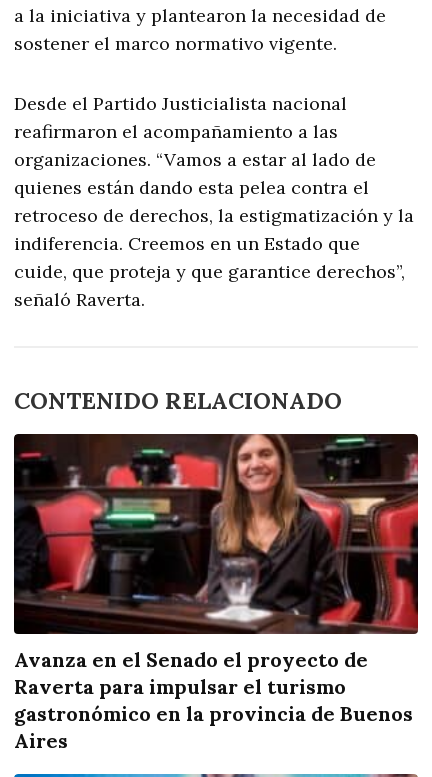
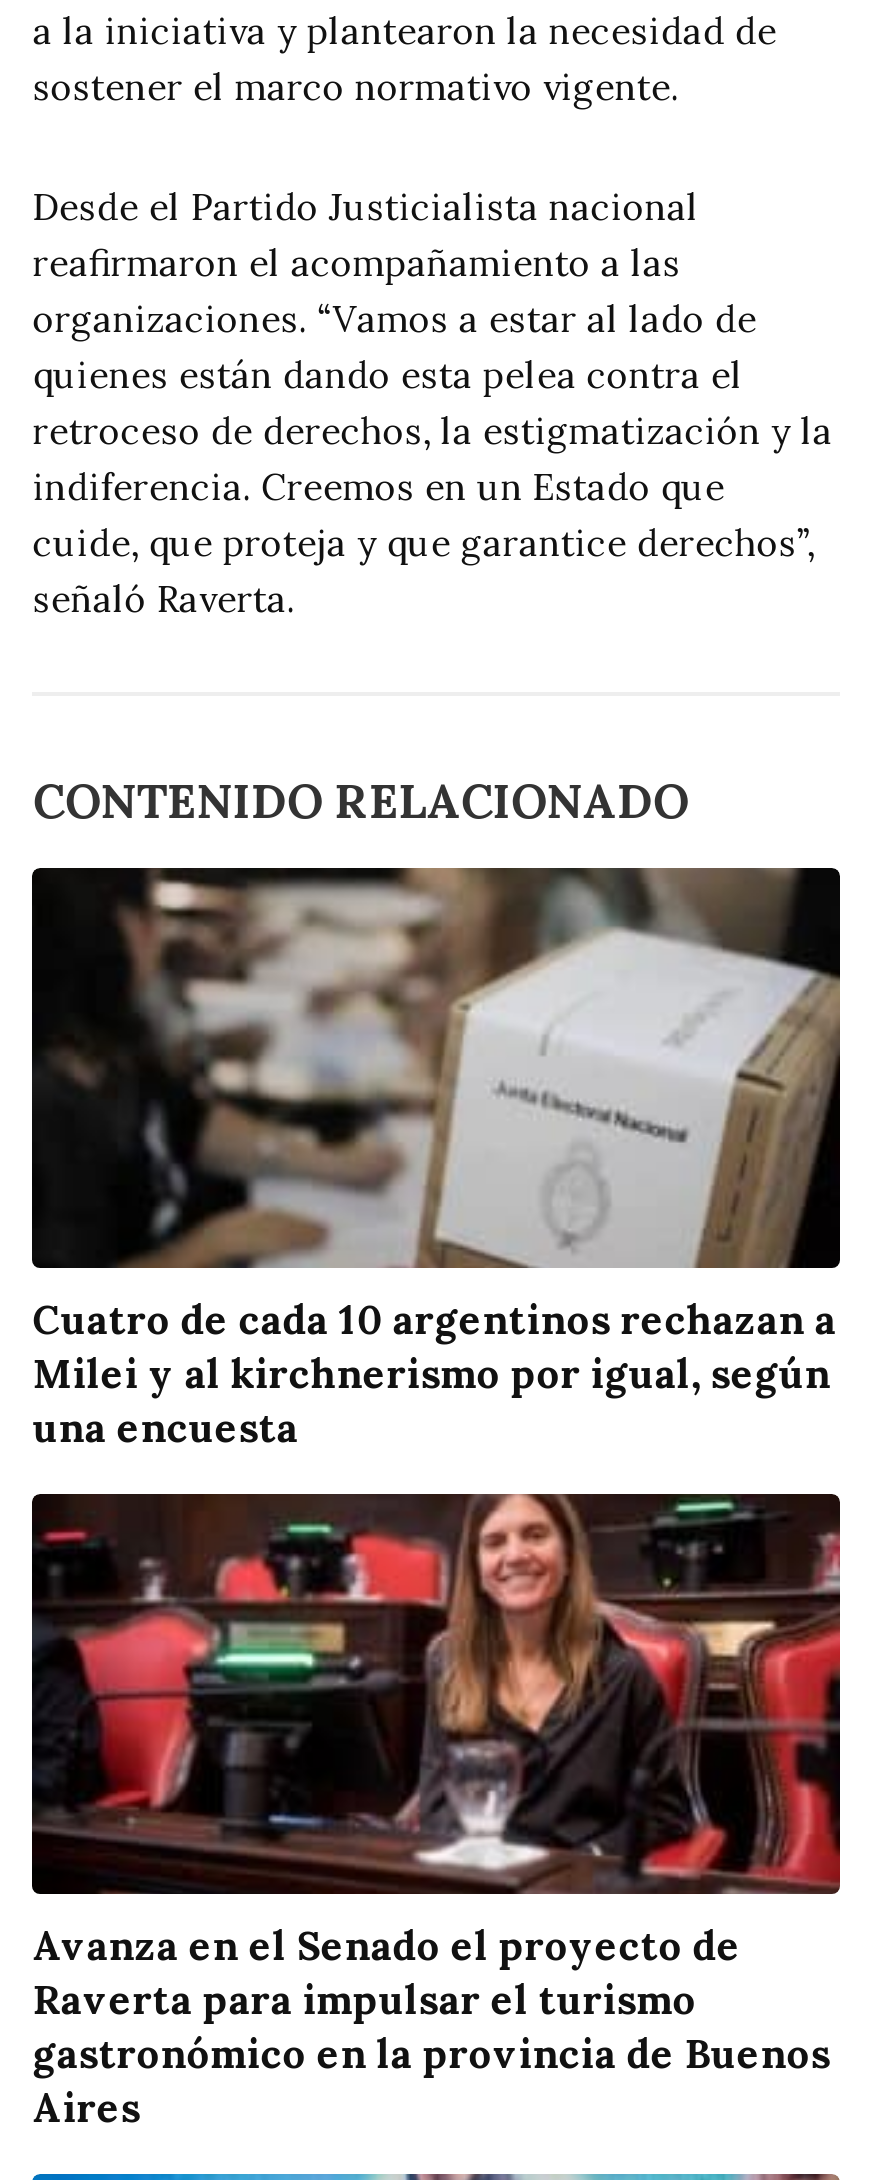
none -> [33,866,842,1451] [image] | Cuatro de cada 10 argentinos rechazan a | Milei y al kirchnerismo por igual, según | una encuesta

